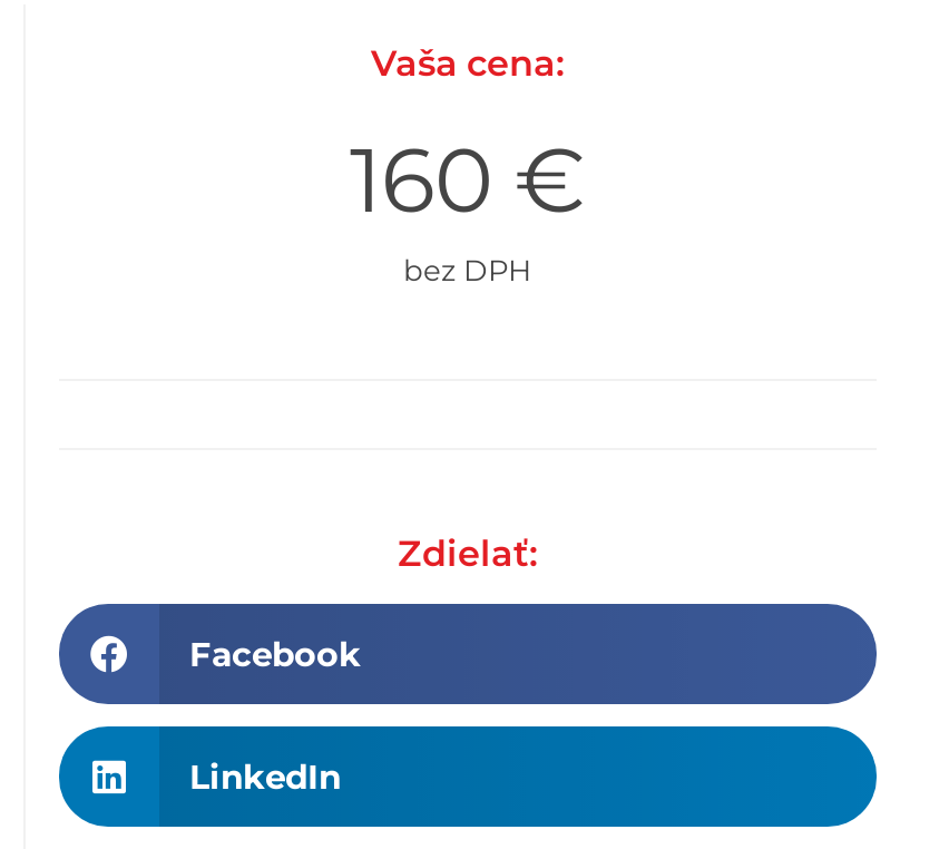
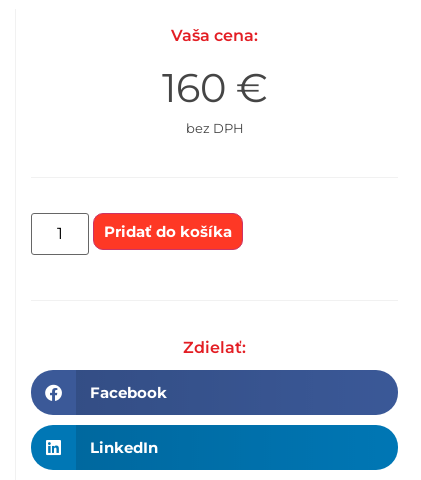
none -> [104,222,232,241] Pridať do košíka

